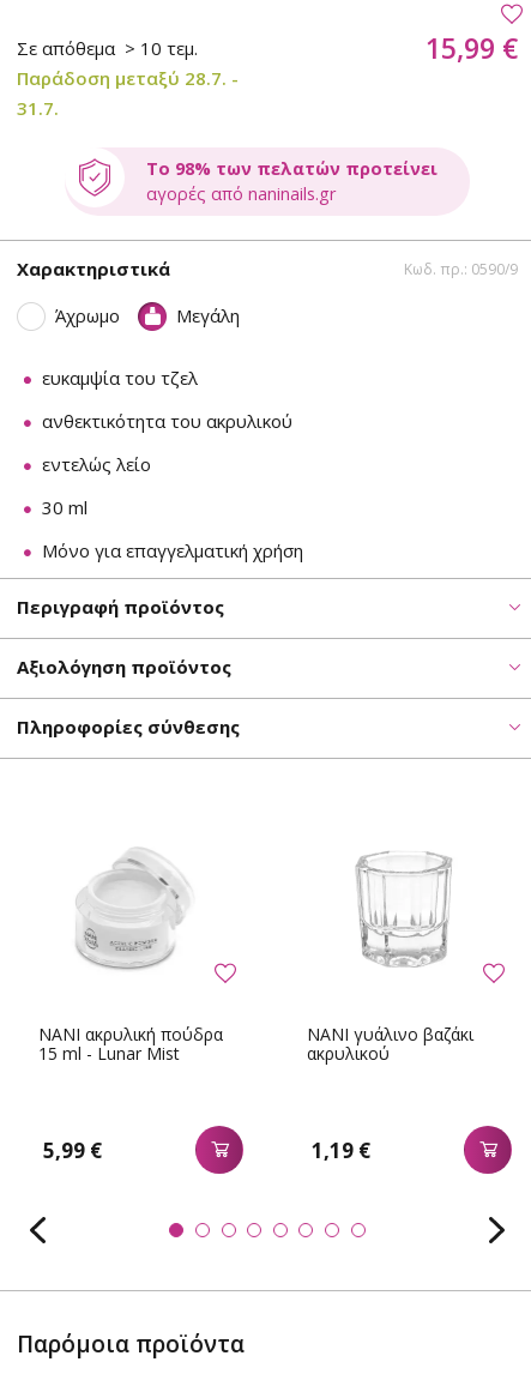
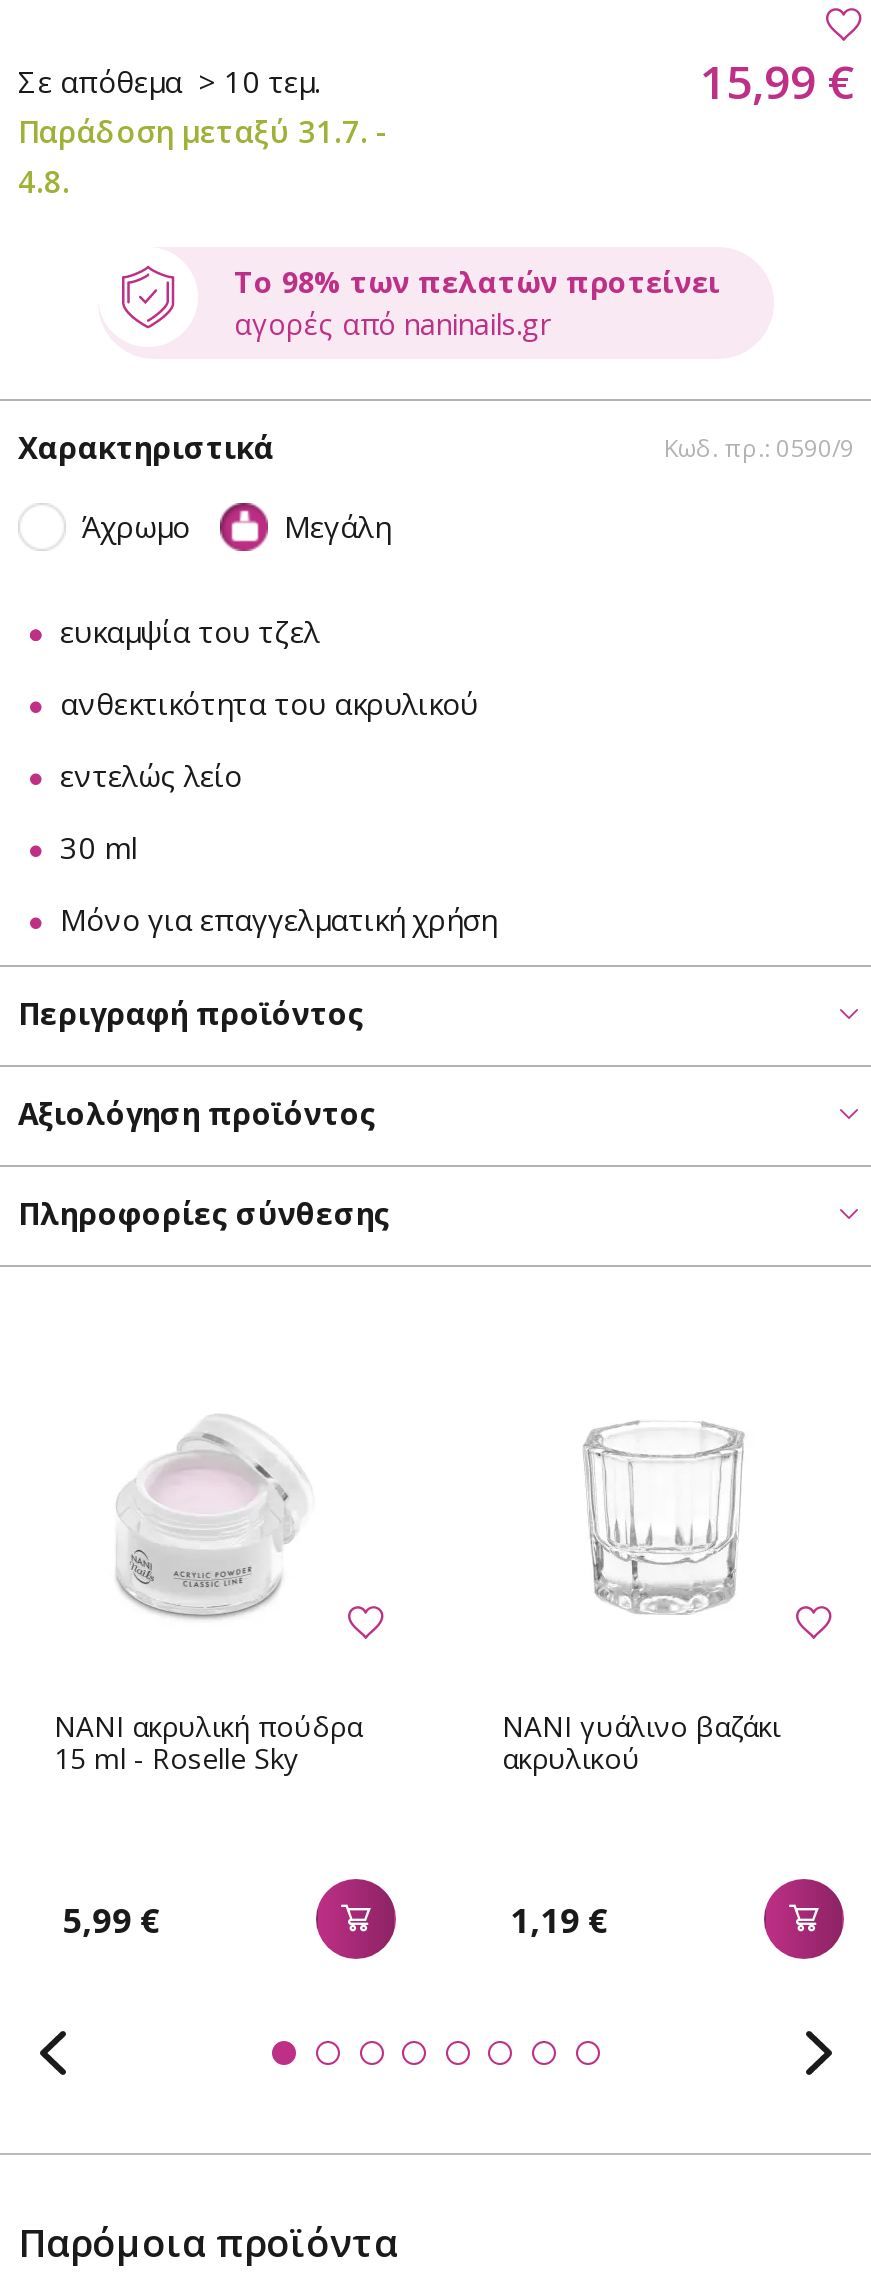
[17,66,239,90] Παράδοση μεταξύ 28.7. - -> [18,111,388,151] Παράδοση μεταξύ 31.7. -
[17,96,59,120] 31.7. -> [18,161,70,201] 4.8.
[38,1042,180,1065] 15 ml - Lunar Mist -> [54,1739,298,1777] 15 ml - Roselle Sky

